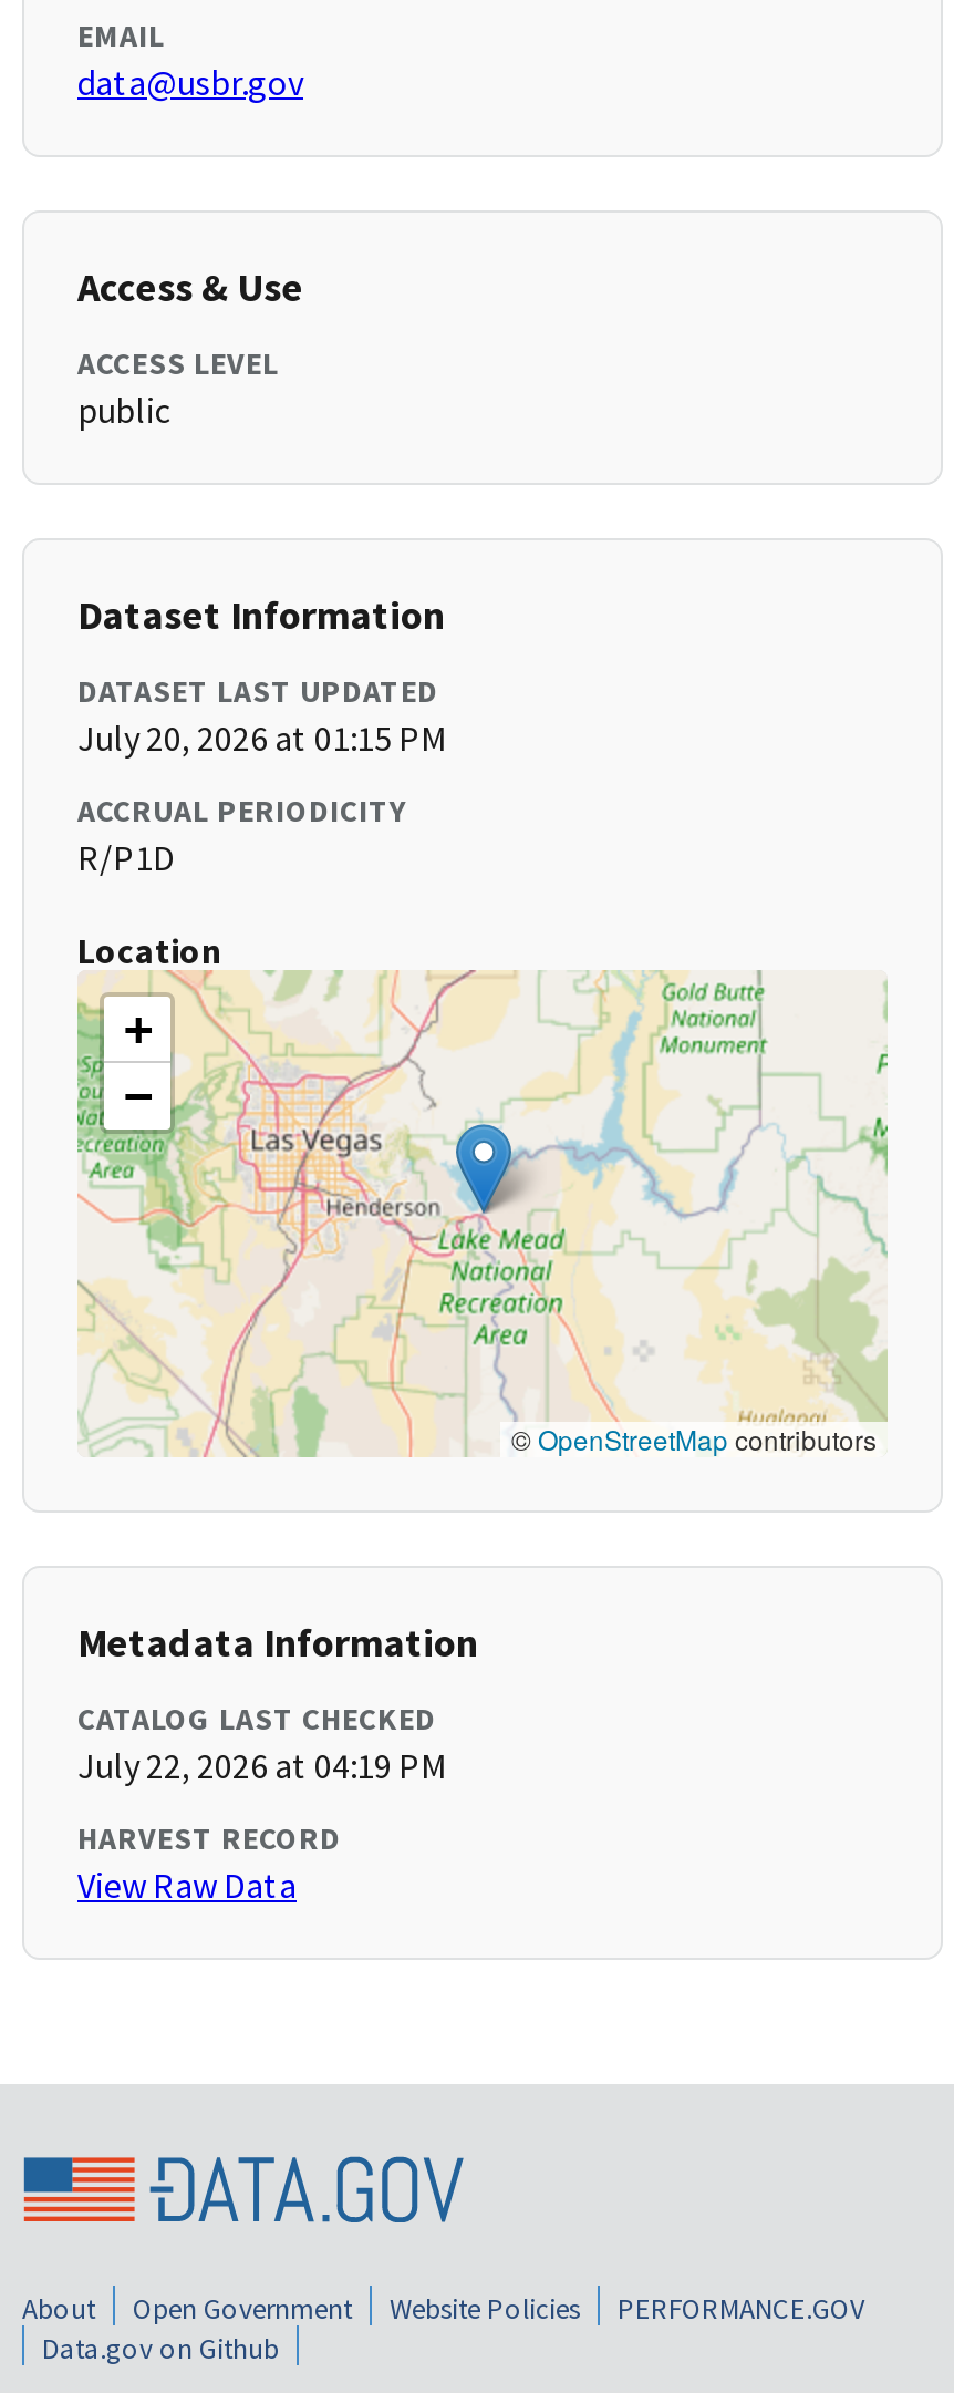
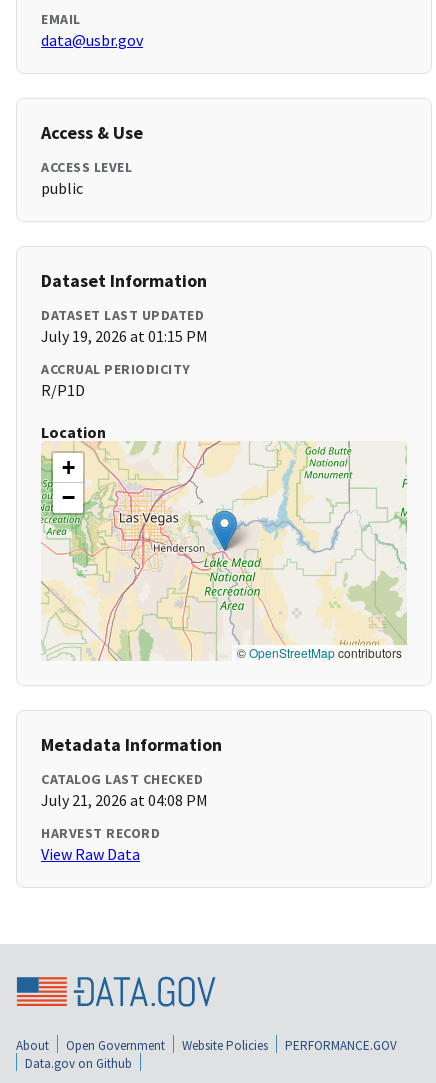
[77,716,447,760] July 20, 2026 at 01:15 PM -> [41,326,208,346] July 19, 2026 at 01:15 PM
[77,1743,447,1788] July 22, 2026 at 04:19 PM -> [41,790,208,810] July 21, 2026 at 04:08 PM

